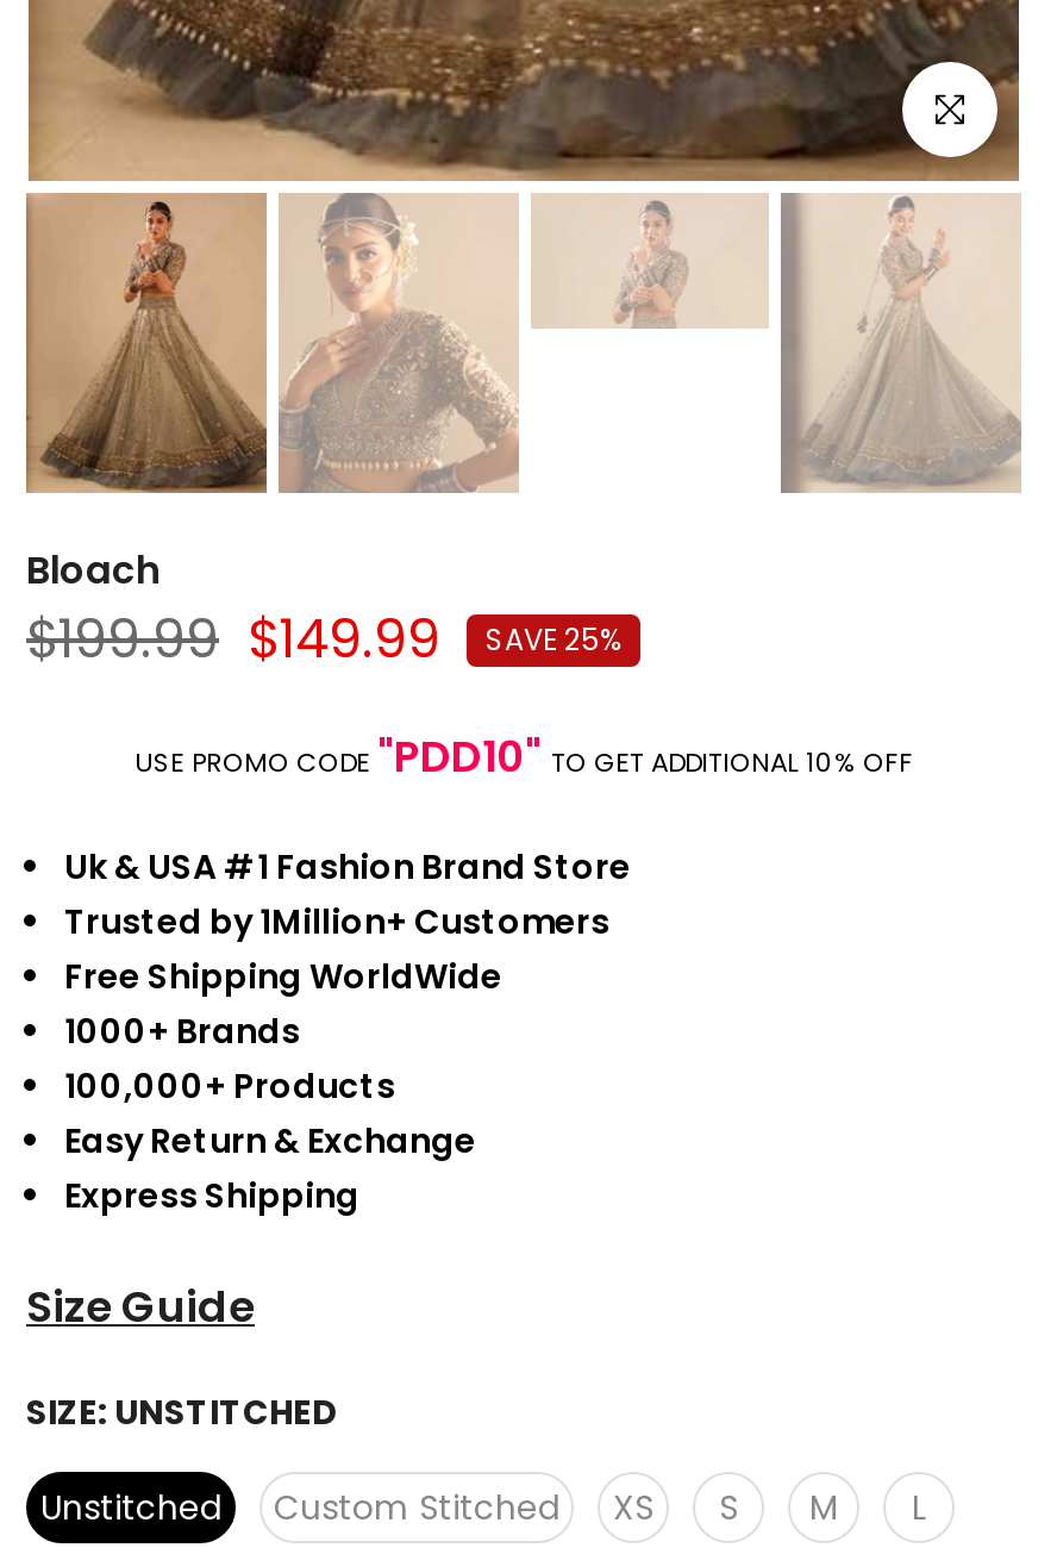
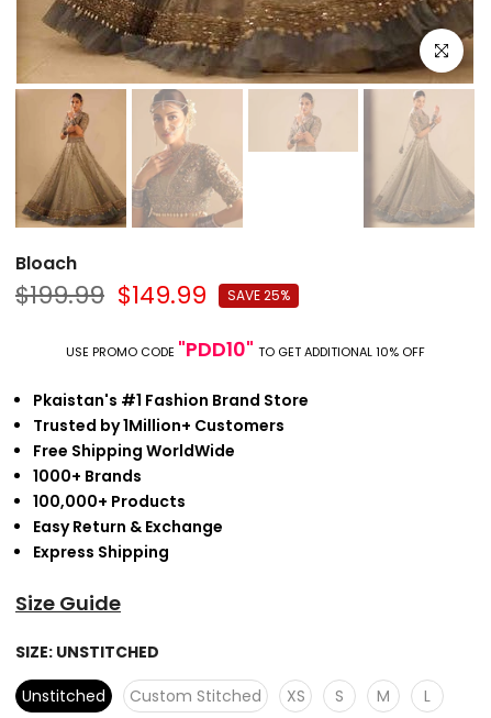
[64,843,631,890] Uk & USA #1 Fashion Brand Store -> [33,389,309,411] Pkaistan's #1 Fashion Brand Store

